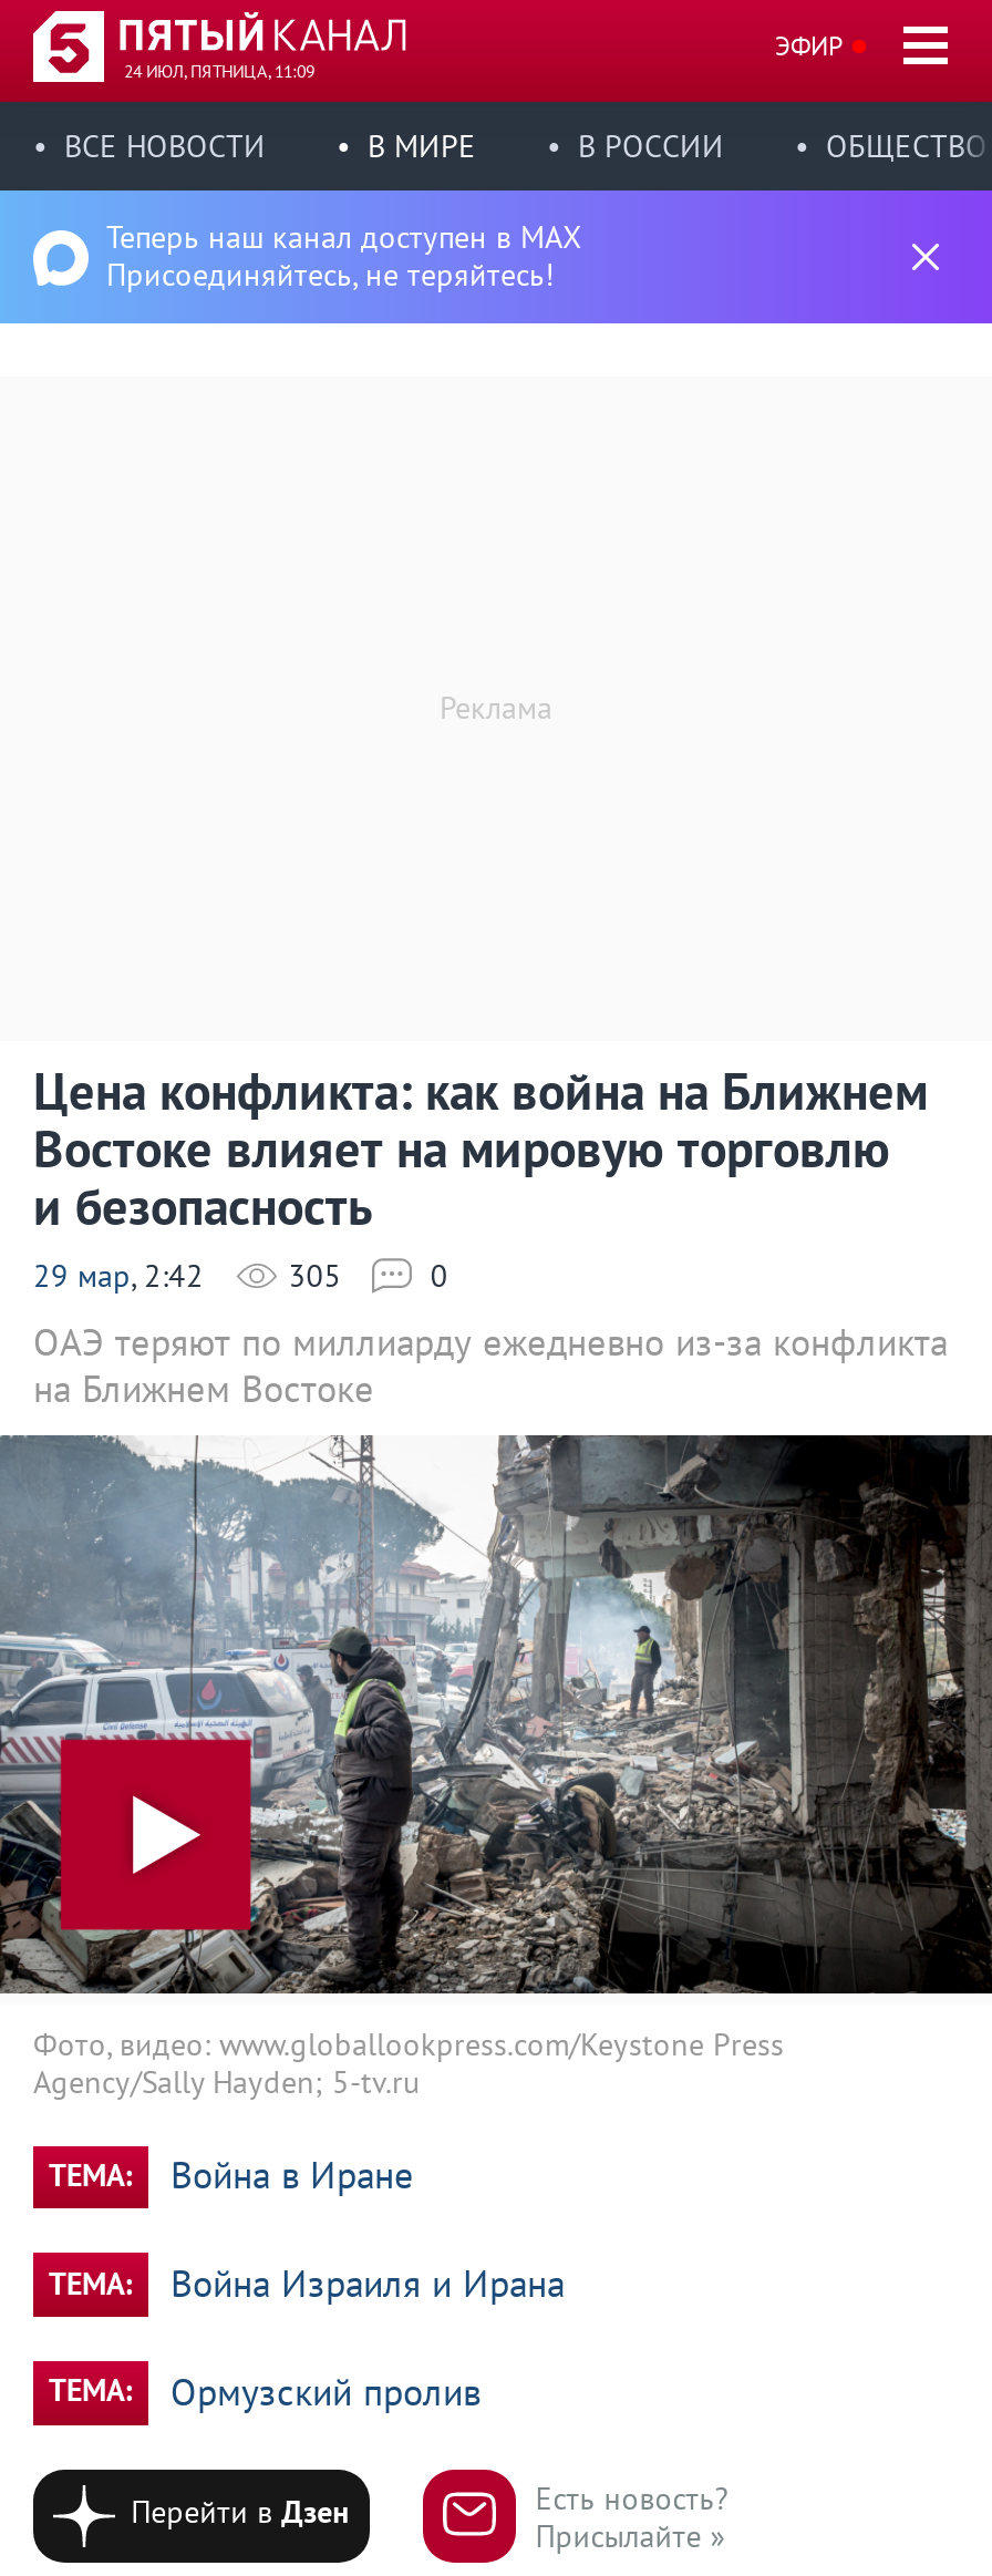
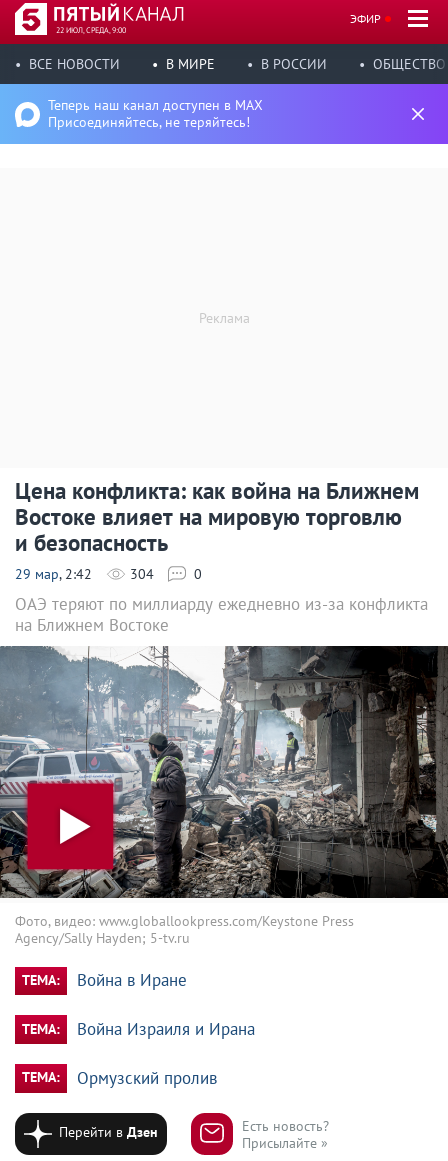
[124,60,314,82] 24 ИЮЛ, ПЯТНИЦА, 11:09 -> [56,25,126,35] 22 ИЮЛ, СРЕДА, 9:00
[33,1256,341,1296] 29 мар, 2:42 305 -> [15,565,154,583] 29 мар, 2:42 304

